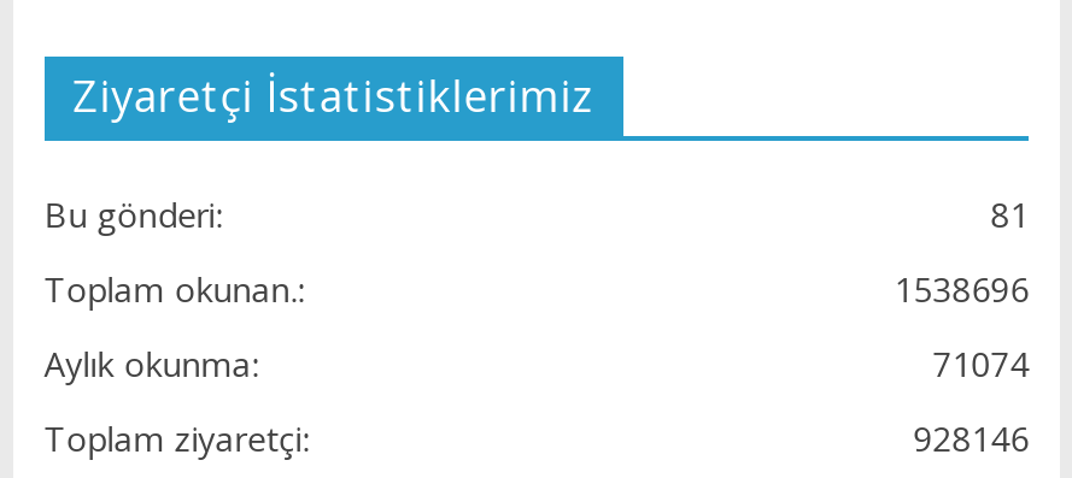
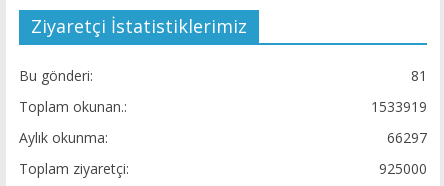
[894,266,1029,312] 1538696 -> [371,97,427,116] 1533919
[933,341,1029,386] 71074 -> [387,128,427,147] 66297
[913,415,1029,461] 928146 -> [379,159,427,178] 925000

